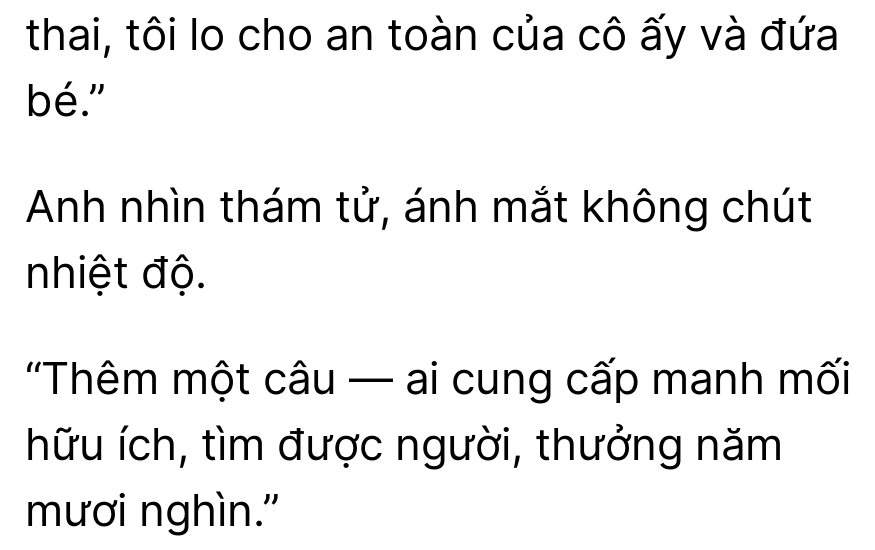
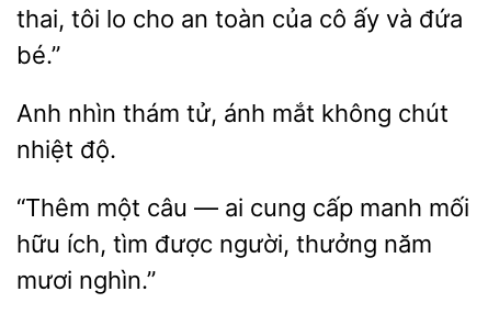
[25,180,721,298] nhìn thám | ánh mắt không | nhiệt độ. -> [16,99,449,127] Anh | thám tử, ánh mắt không chút
[25,352,851,470] “Thêm một câu — | cung cấp manh mối | hữu ích, tìm được người, thưởng -> [16,193,469,258] “Thêm một câu — ai cung cấp manh mối | hữu ích, | người, thưởng năm

